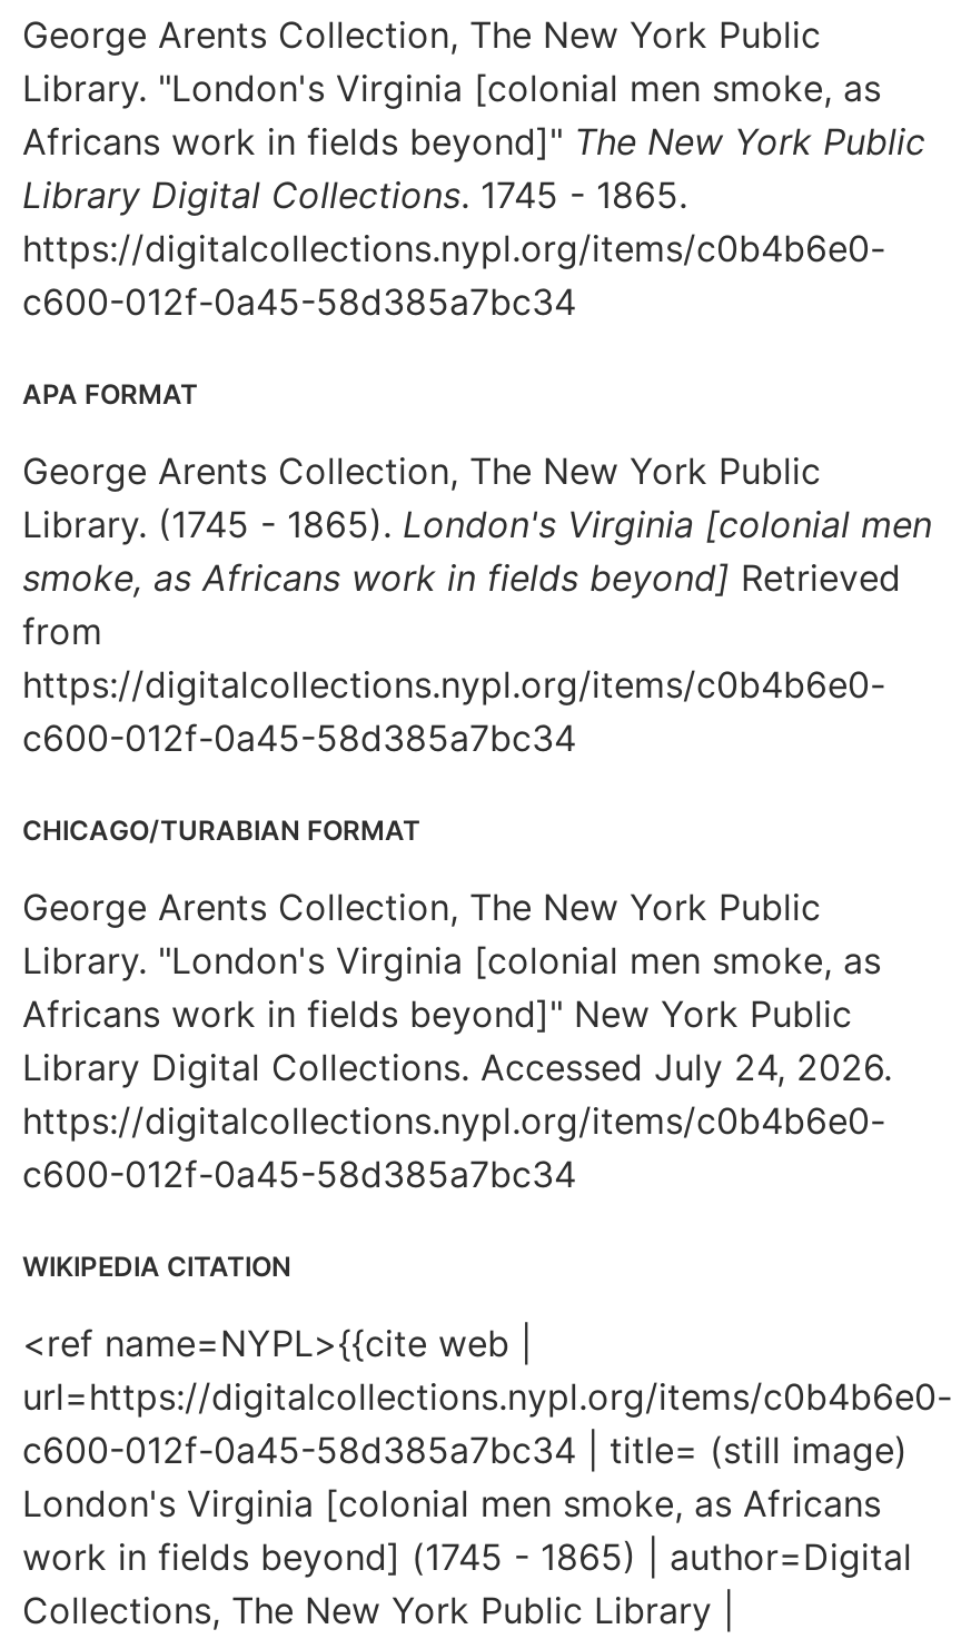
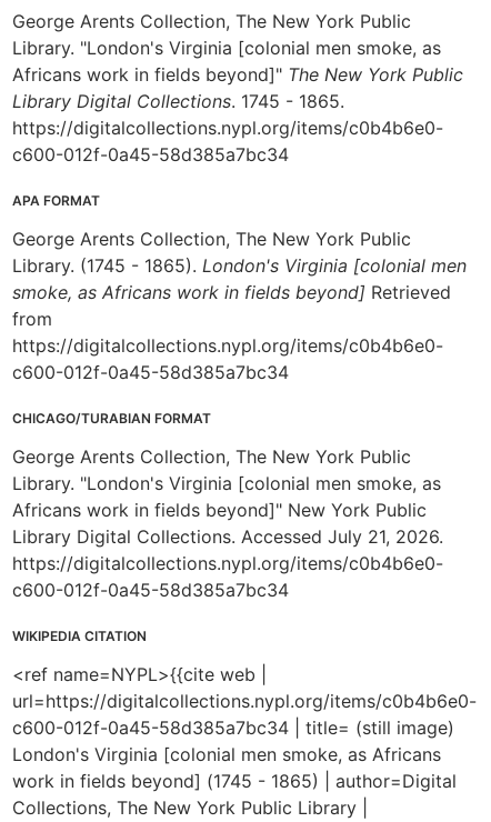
[22,1045,892,1089] Library Digital Collections. Accessed July 24, 2026. -> [12,525,443,548] Library Digital Collections. Accessed July 21, 2026.

